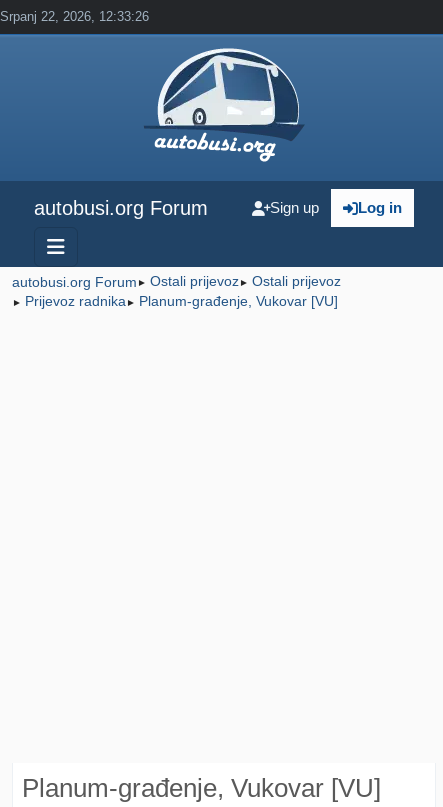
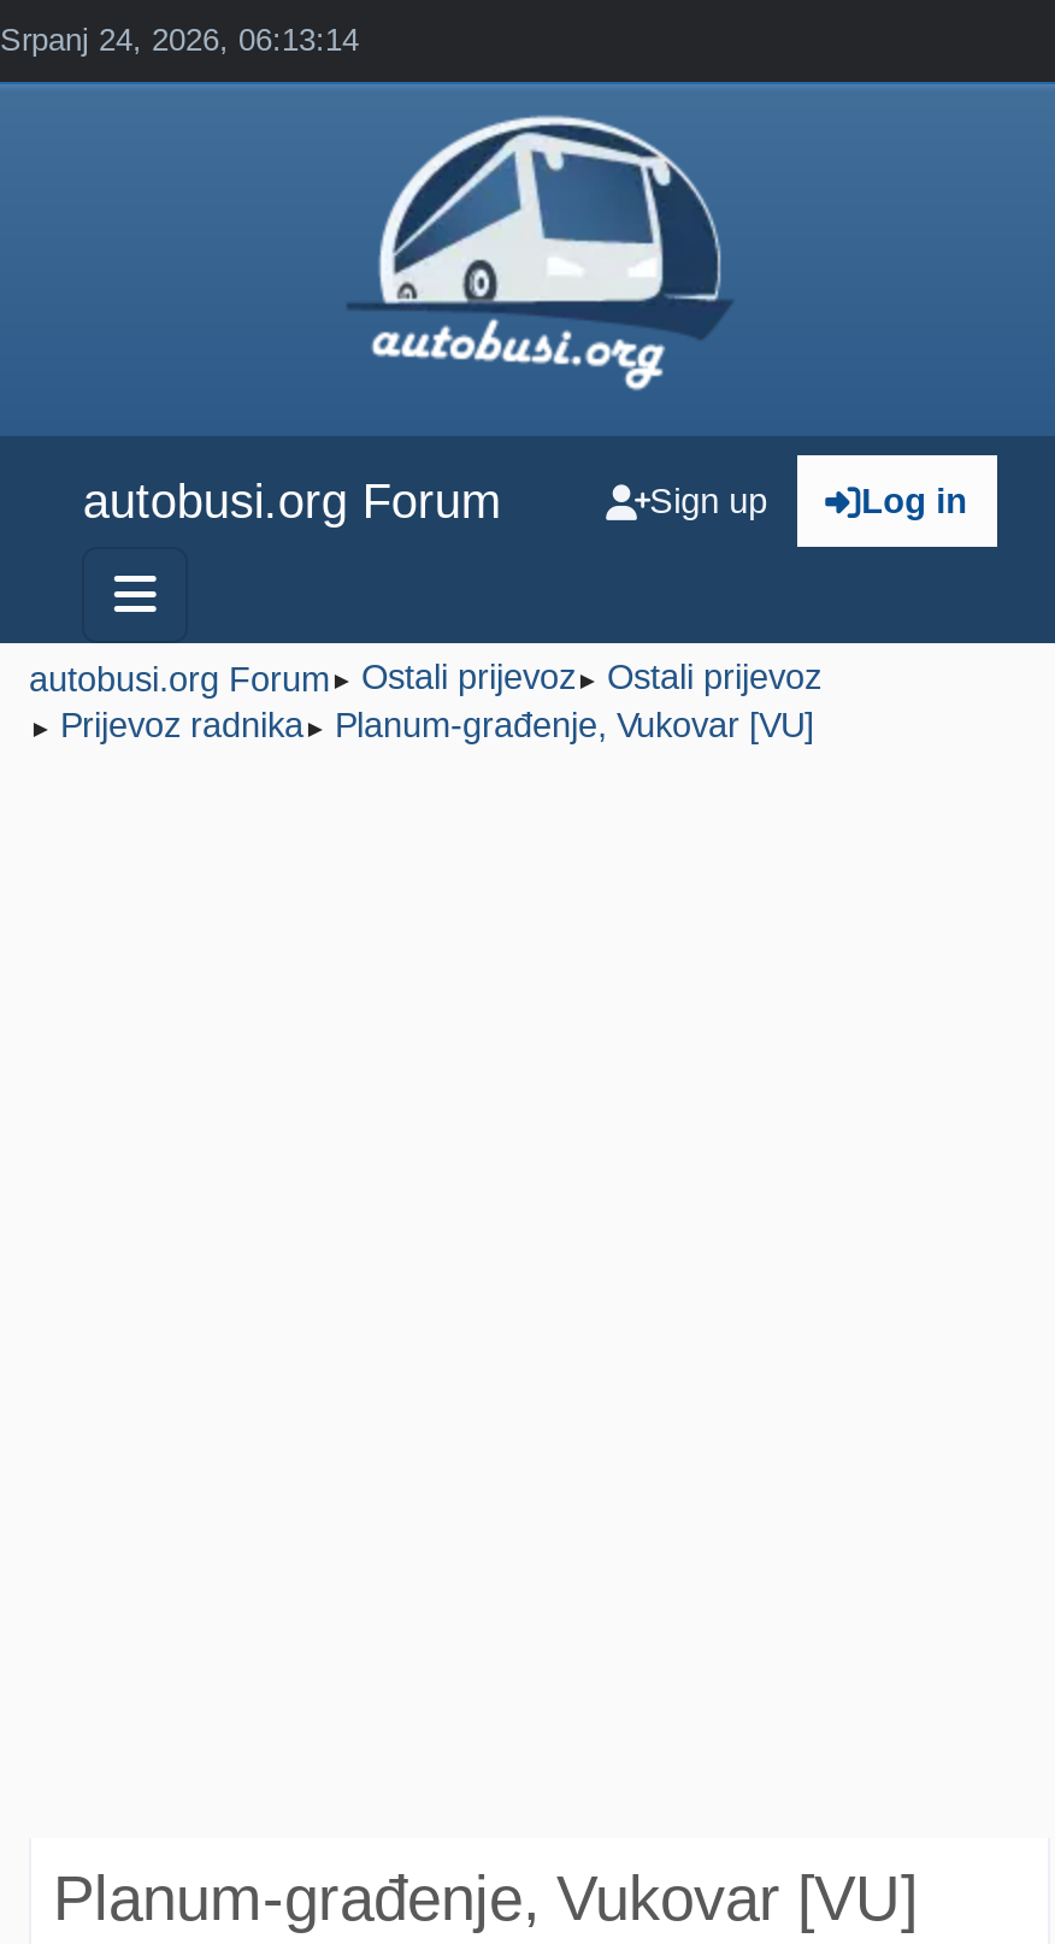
[0,9,149,24] Srpanj 22, 2026, 12:33:26 -> [0,22,359,58] Srpanj 24, 2026, 06:13:14

